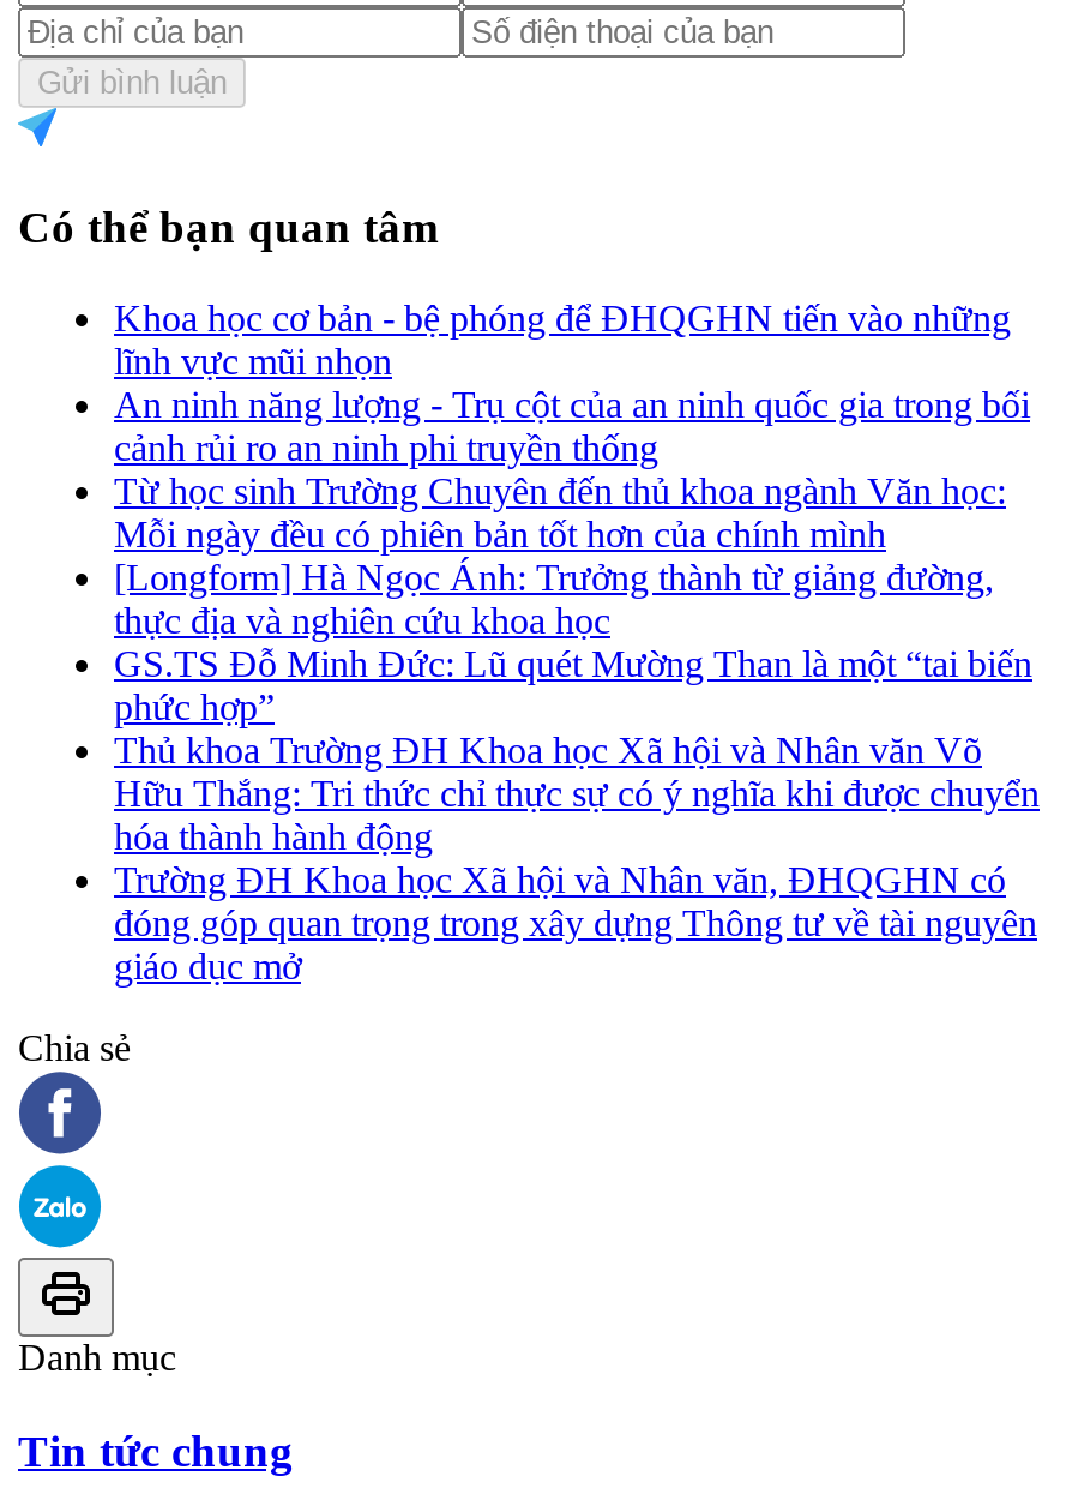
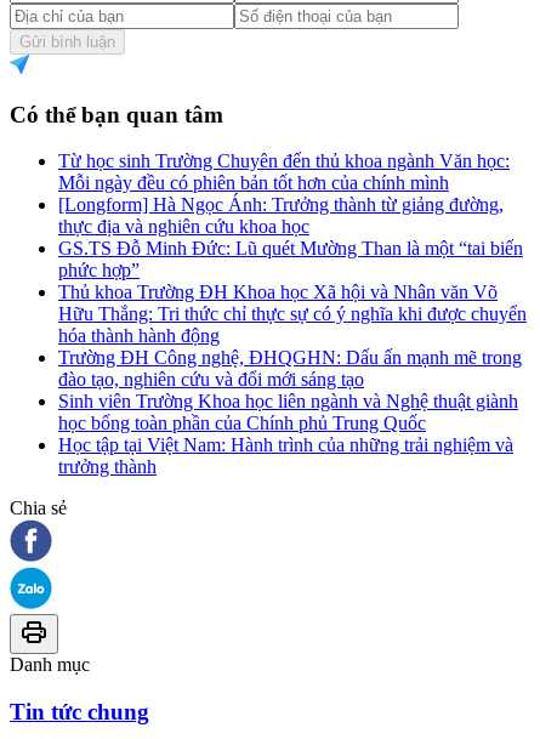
[114,298,1030,469] Khoa học cơ bản - bệ phóng để ĐHQGHN tiến vào những | lĩnh vực mũi nhọn | An ninh năng lượng - Trụ cột của an ninh quốc gia trong bối | cảnh rủi ro an ninh phi truyền thống -> none
moved [114,471,1040,858] -> [58,151,527,346]: Từ học sinh Trường Chuyên đến thủ khoa ngành Văn học: | Mỗi ngày đều có phiên bản tốt hơn của chính mình | [Longform] Hà Ngọc Ánh: Trưởng thành từ giảng đường, | ... | Hữu Thắng: Tri thức chỉ thực sự có ý nghĩa khi được chuyển | hóa thành hành động
[114,860,1037,987] Trường ĐH Khoa học Xã hội và Nhân văn, ĐHQGHN có | đóng góp quan trọng trong xây dựng Thông tư về tài nguyên | giáo dục mở -> [58,347,522,477] Trường ĐH Công nghệ, ĐHQGHN: Dấu ấn mạnh mẽ trong | đào tạo, nghiên cứu và đổi mới sáng tạo | Sinh viên Trường Khoa học liên ngành và Nghệ thuật giành | học bổng toàn phần của Chính phủ Trung Quốc | Học tập tại Việt Nam: Hành trình của những trải nghiệm và | trưởng thành

